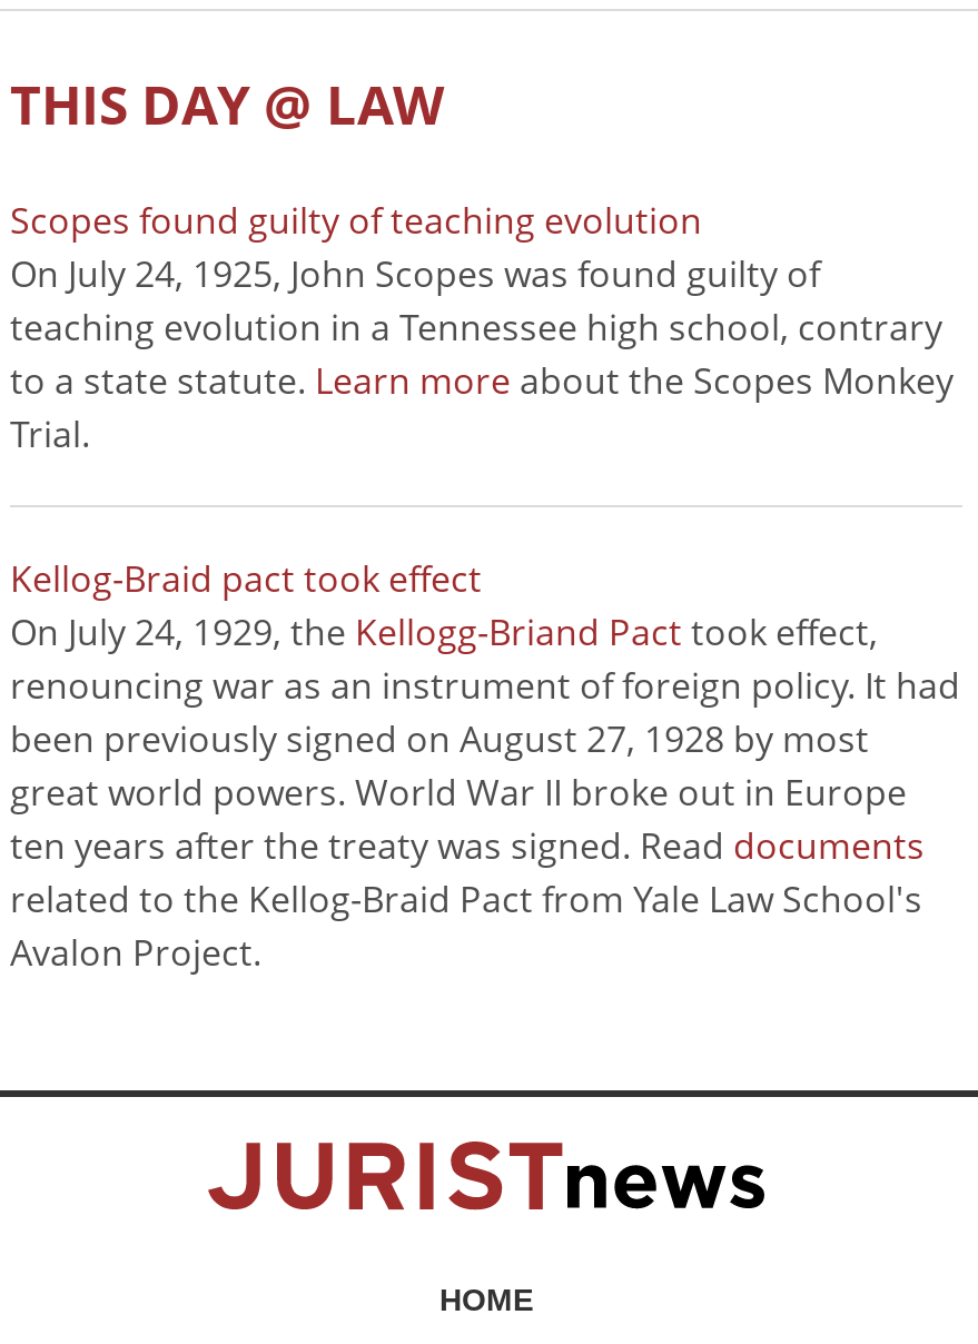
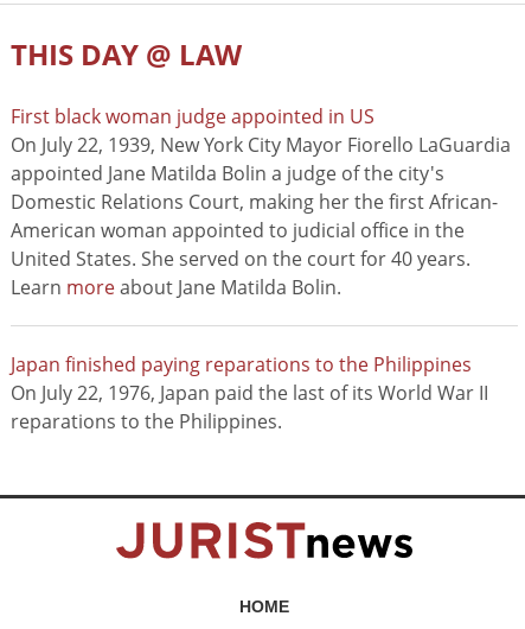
[10,196,954,458] Scopes found guilty of teaching evolution | On July 24, 1925, John Scopes was found guilty of | teaching evolution in a Tennessee high school, contrary | to a state statute. Learn more about the Scopes Monkey | Trial. -> [11,103,511,300] First black woman judge appointed in US | On July 22, 1939, New York City Mayor Fiorello LaGuardia | appointed Jane Matilda Bolin a judge of the city's | Domestic Relations Court, making her the first African- | American woman appointed to judicial office in the | United States. She served on the court for 40 years. | Learn more about Jane Matilda Bolin.
[10,554,960,977] Kellog-Braid pact took effect | On July 24, 1929, the Kellogg-Briand Pact took effect, | renouncing war as an instrument of foreign policy. It had | been previously signed on August 27, 1928 by most | great world powers. World War II broke out in Europe | ten years after the treaty was signed. Read documents | related to the Kellog-Braid Pact from Yale Law School's | Avalon Project. -> [11,351,488,434] Japan finished paying reparations to the Philippines | On July 22, 1976, Japan paid the last of its World War II | reparations to the Philippines.

